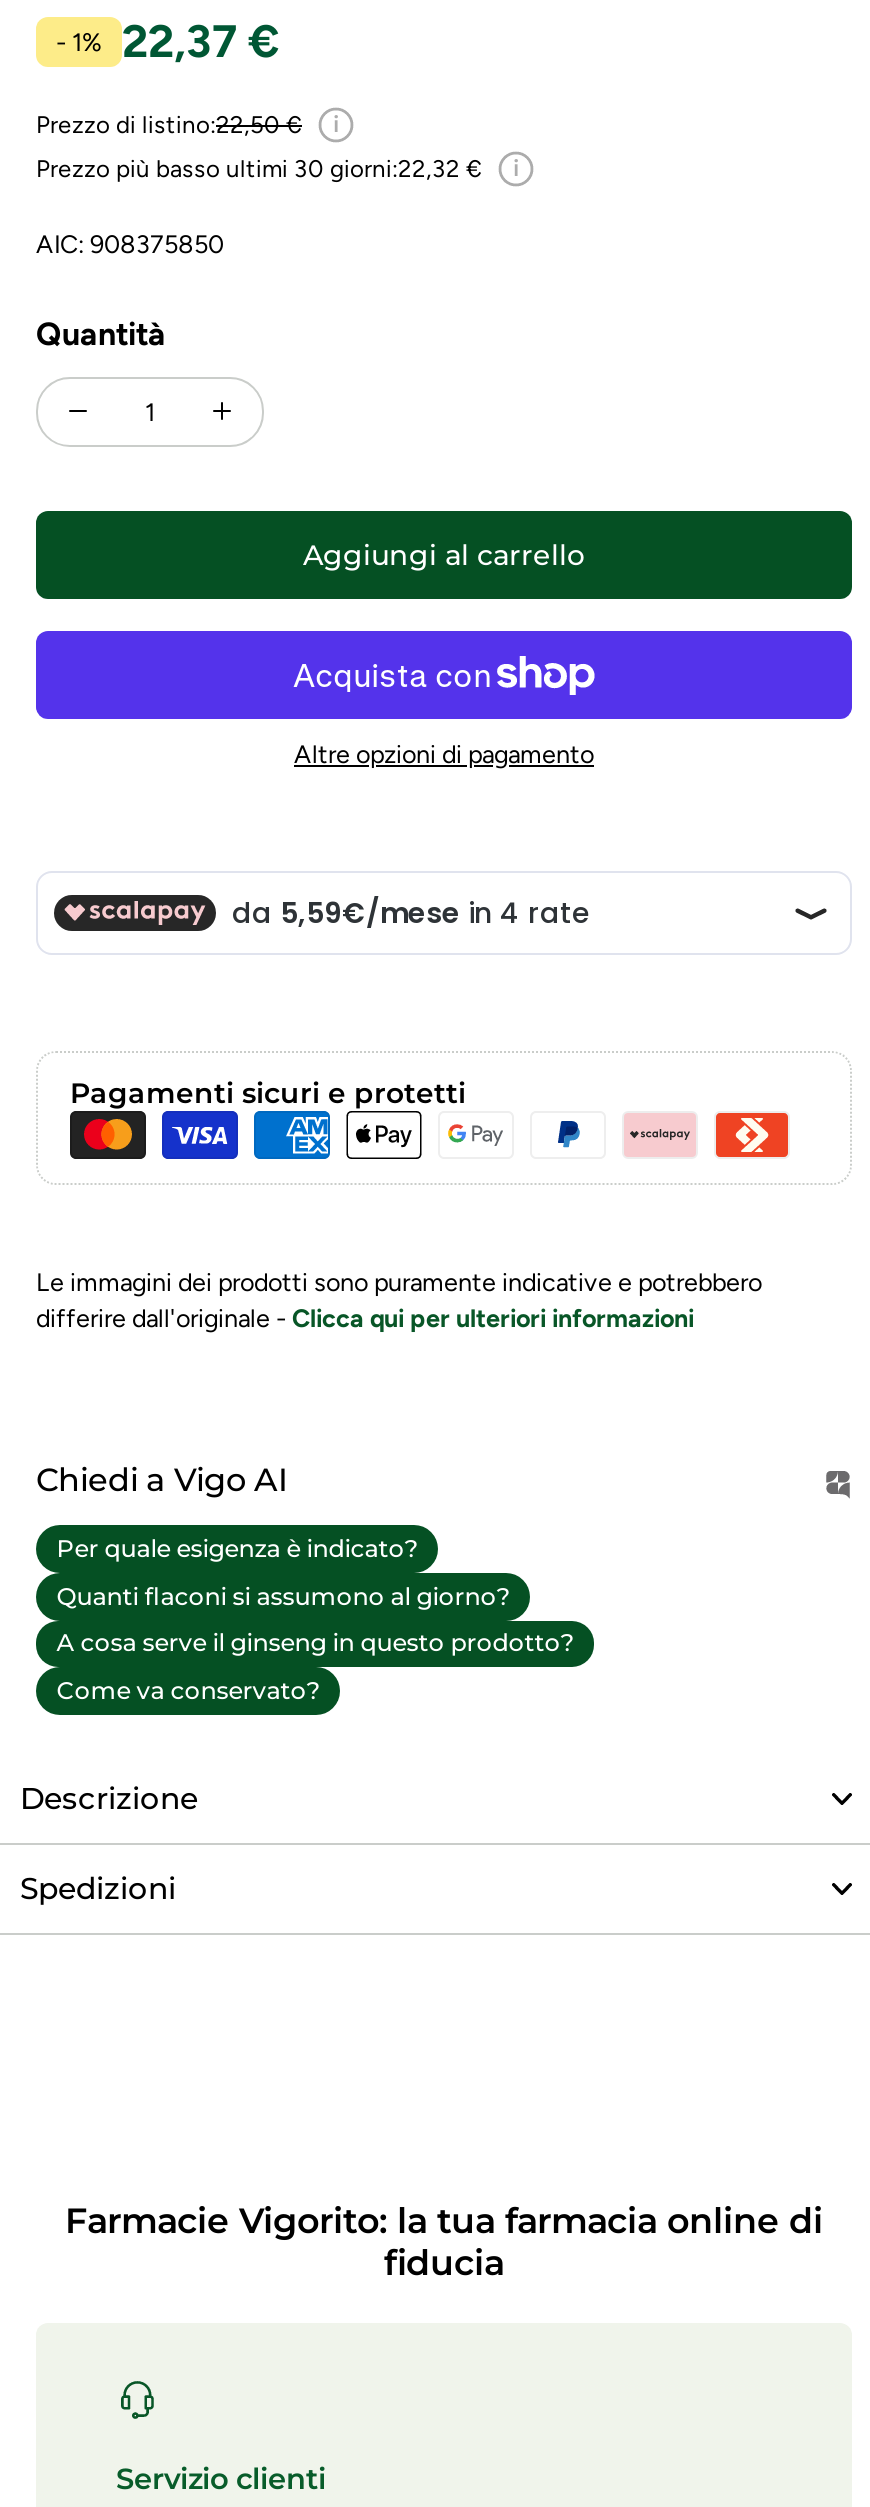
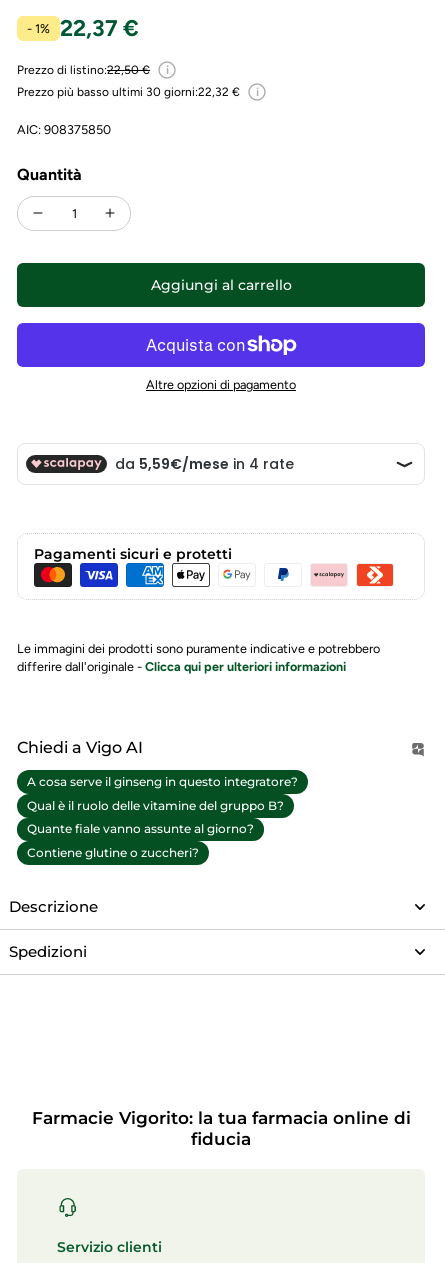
[56,1533,418,1563] Per quale esigenza è indicato? -> [27,774,298,789] A cosa serve il ginseng in questo integratore?
[56,1581,510,1611] Quanti flaconi si assumono al giorno? -> [27,798,284,813] Qual è il ruolo delle vitamine del gruppo B?
[56,1628,574,1658] A cosa serve il ginseng in questo prodotto? -> [27,821,254,836] Quante fiale vanno assunte al giorno?
[56,1675,320,1705] Come va conservato? -> [27,845,199,860] Contiene glutine o zuccheri?

